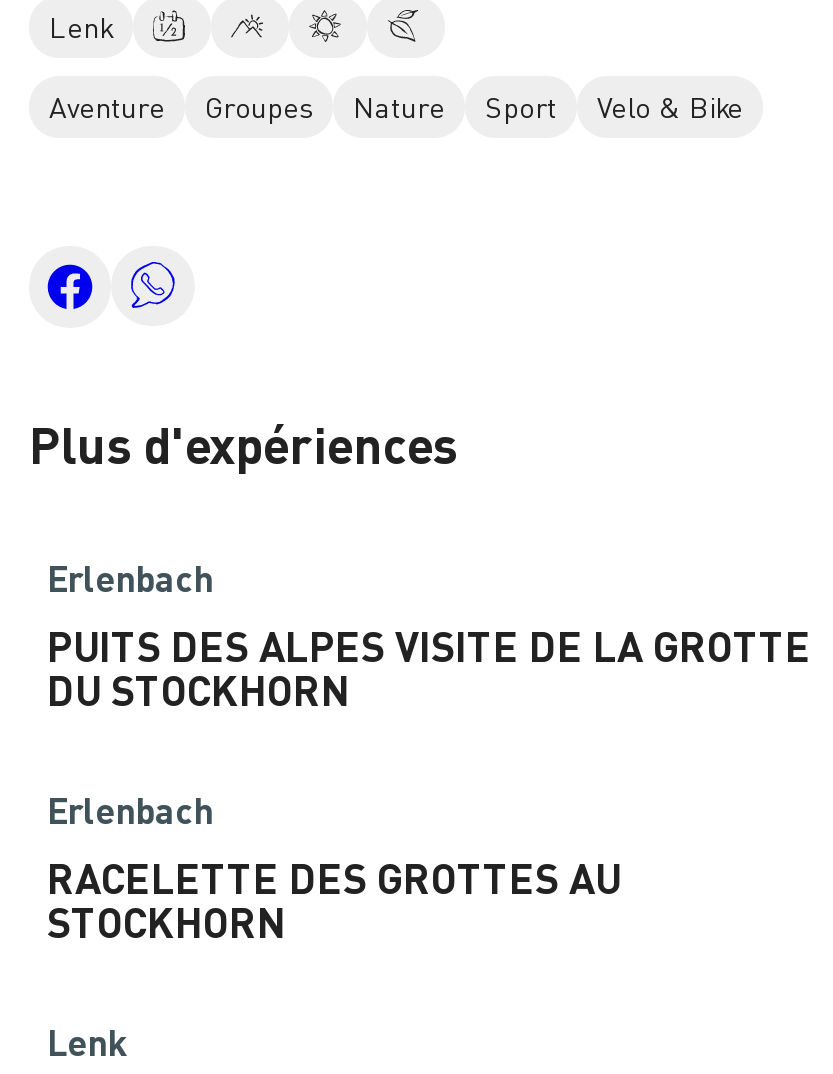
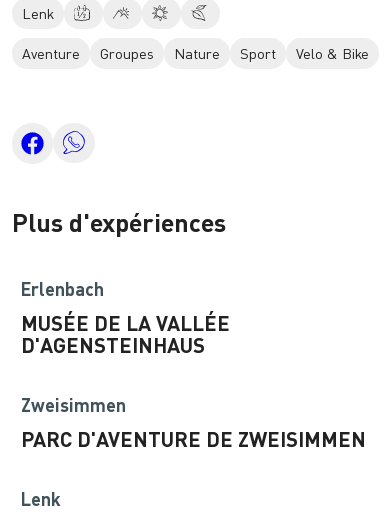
[47,620,811,714] PUITS DES ALPES VISITE DE LA GROTTE | DU STOCKHORN -> [21,310,230,357] MUSÉE DE LA VALLÉE | D'AGENSTEINHAUS
[47,788,621,946] Erlenbach | RACELETTE DES GROTTES AU | STOCKHORN -> [21,394,366,451] Zweisimmen | PARC D'AVENTURE DE ZWEISIMMEN

